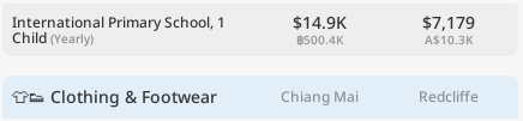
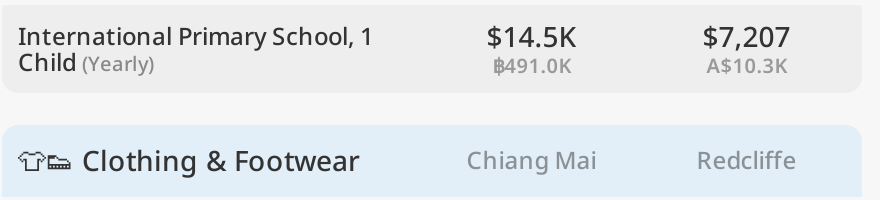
[293,11,347,48] $14.9K | ฿500.4K -> [486,17,576,79] $14.5K | ฿491.0K
[422,11,475,34] $7,179 -> [702,17,790,55] $7,207

